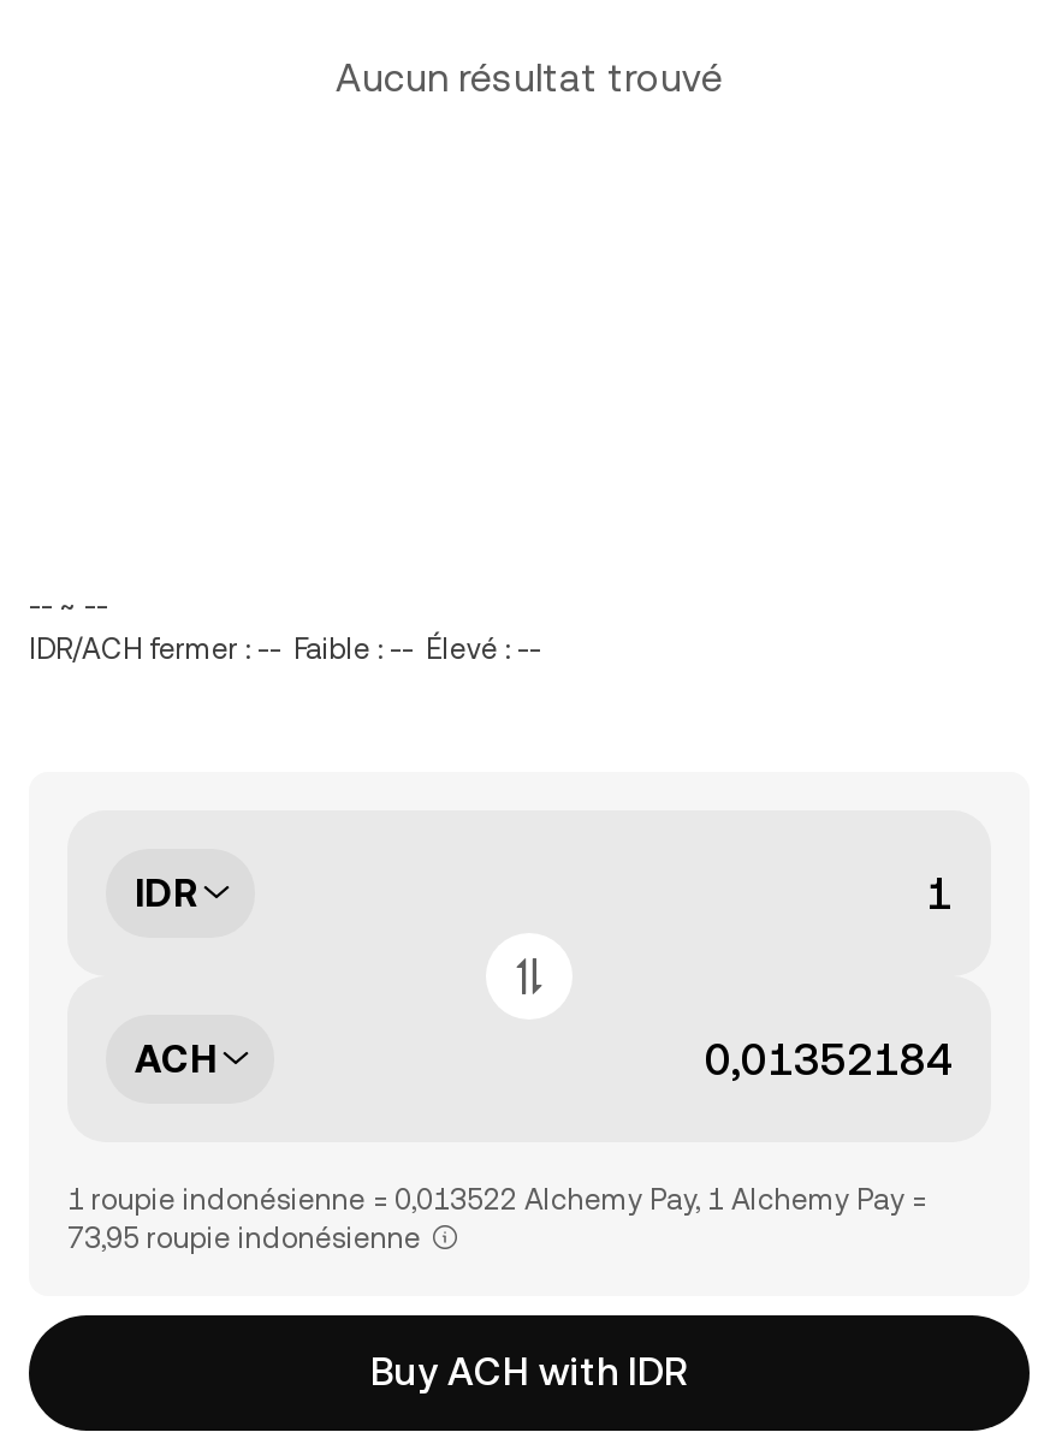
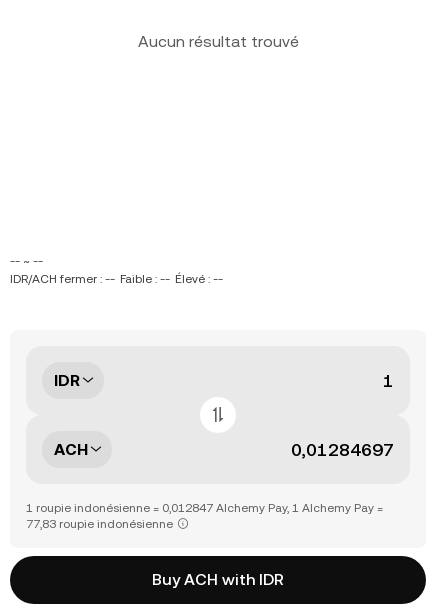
[67,1183,926,1217] 1 roupie indonésienne = 0,013522 Alchemy Pay, 1 Alchemy Pay = -> [26,501,383,515] 1 roupie indonésienne = 0,012847 Alchemy Pay, 1 Alchemy Pay =
[67,1222,421,1255] 73,95 roupie indonésienne -> [26,517,173,531] 77,83 roupie indonésienne

